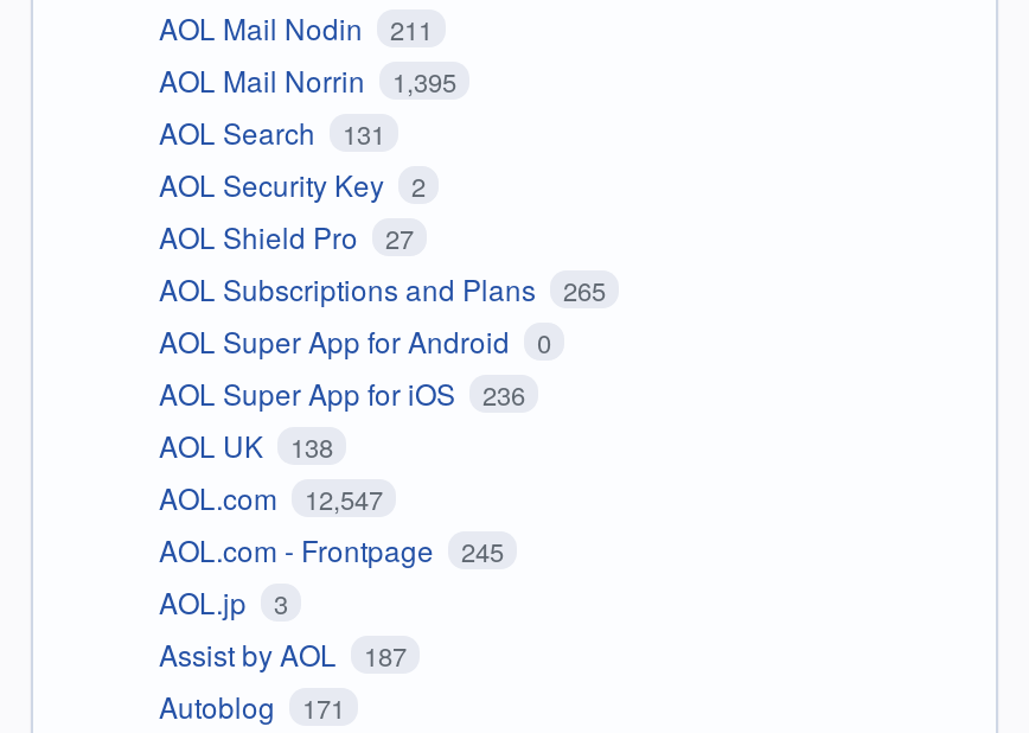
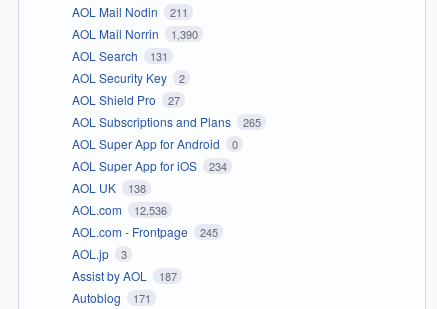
[159,59,456,99] AOL Mail Norrin 1,395 -> [72,25,197,42] AOL Mail Norrin 1,390
[159,372,525,412] AOL Super App for iOS 236 -> [72,157,226,174] AOL Super App for iOS 234
[159,476,383,516] AOL.com 12,547 -> [72,201,166,218] AOL.com 12,536

